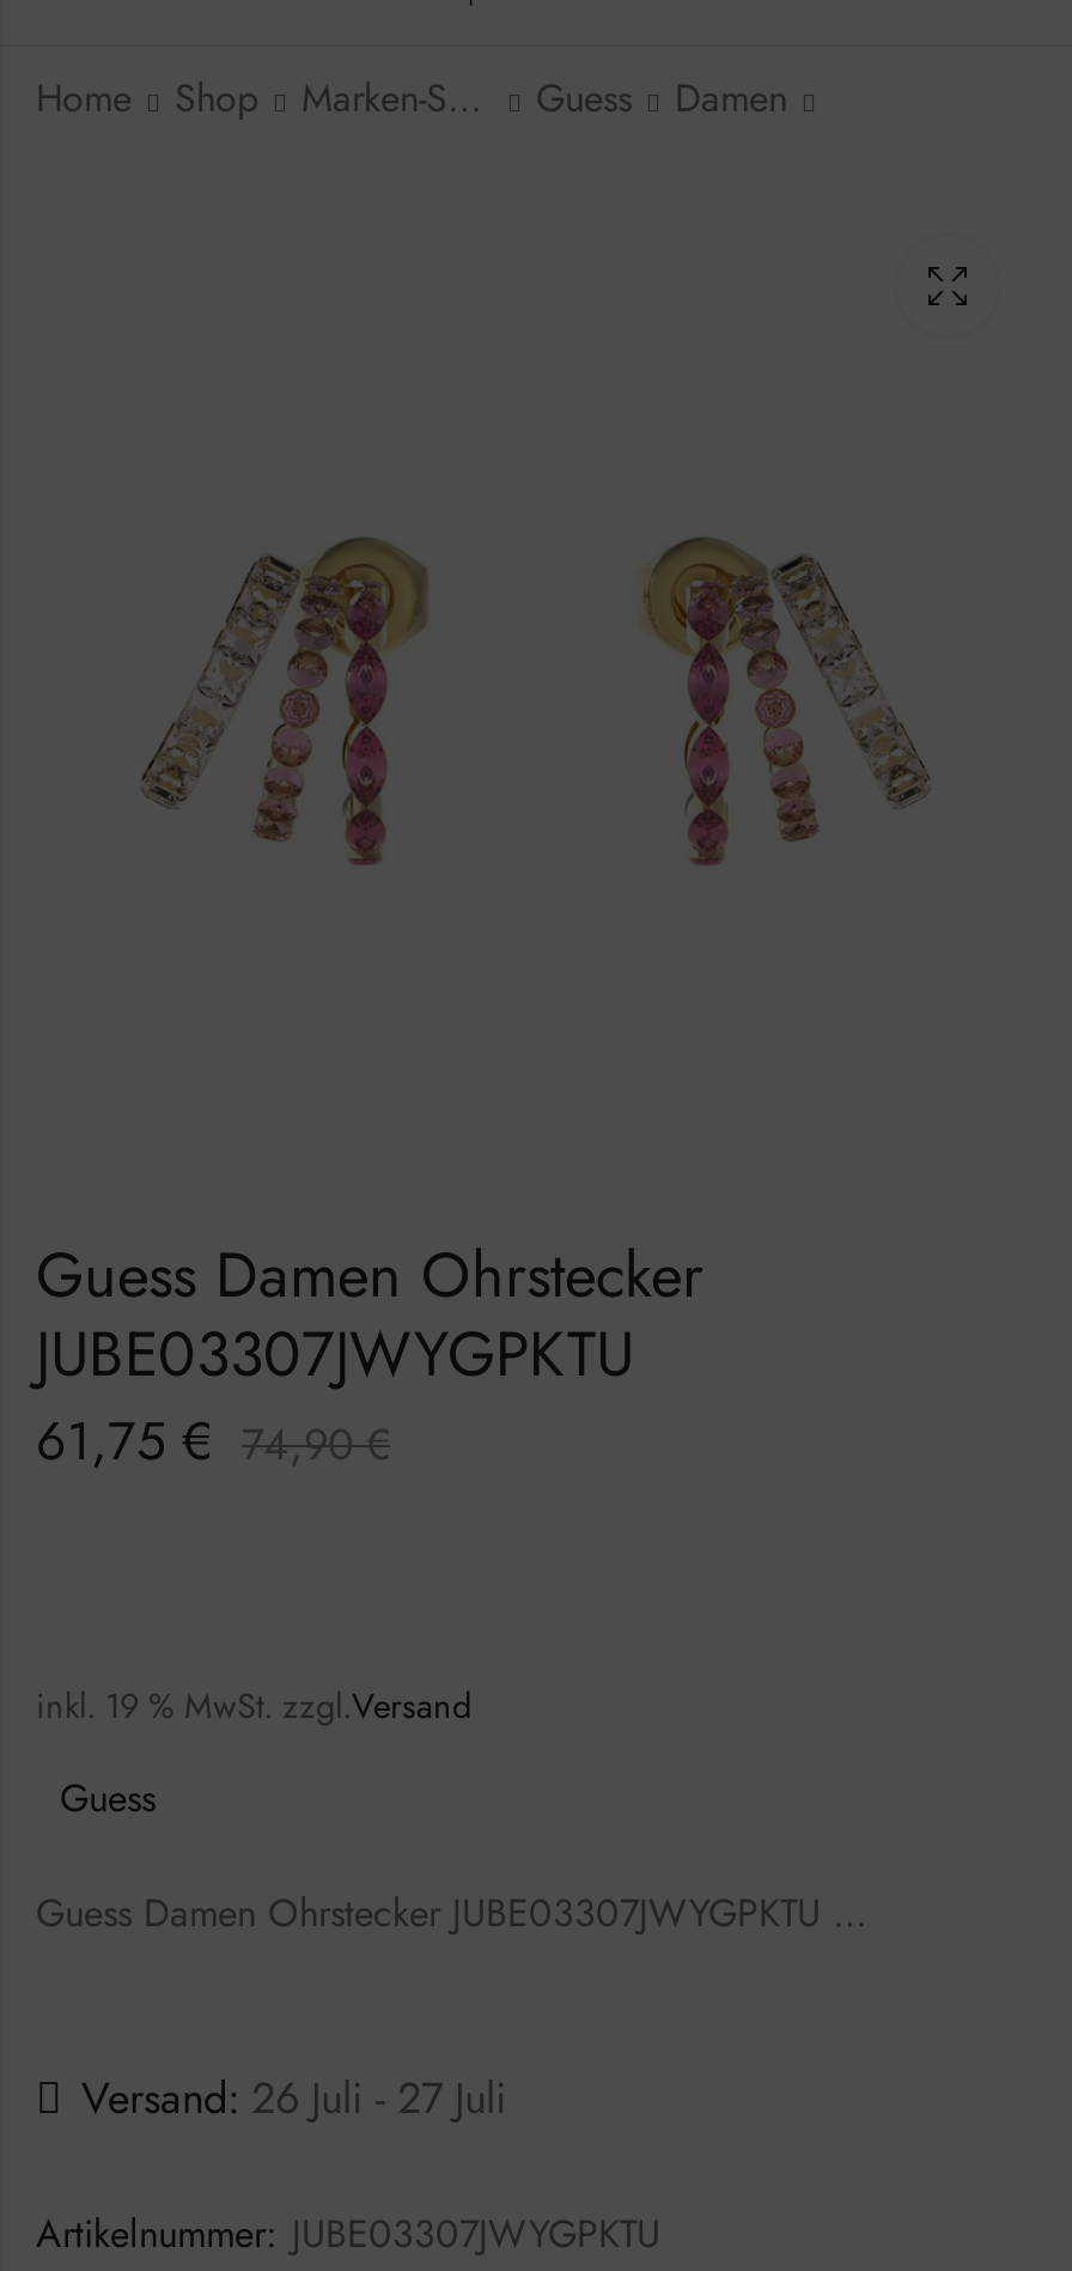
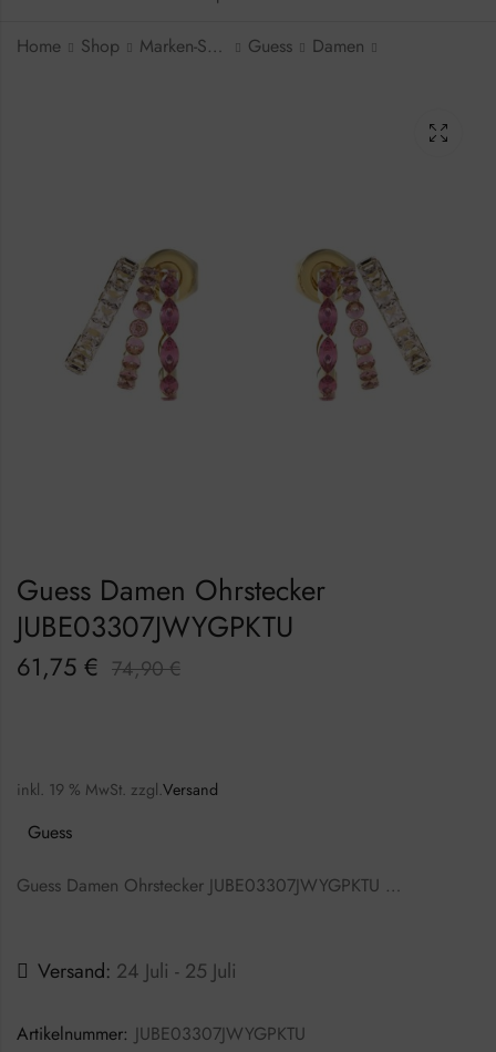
[81,2067,507,2130] Versand: 26 Juli - 27 Juli -> [38,957,237,986] Versand: 24 Juli - 25 Juli

